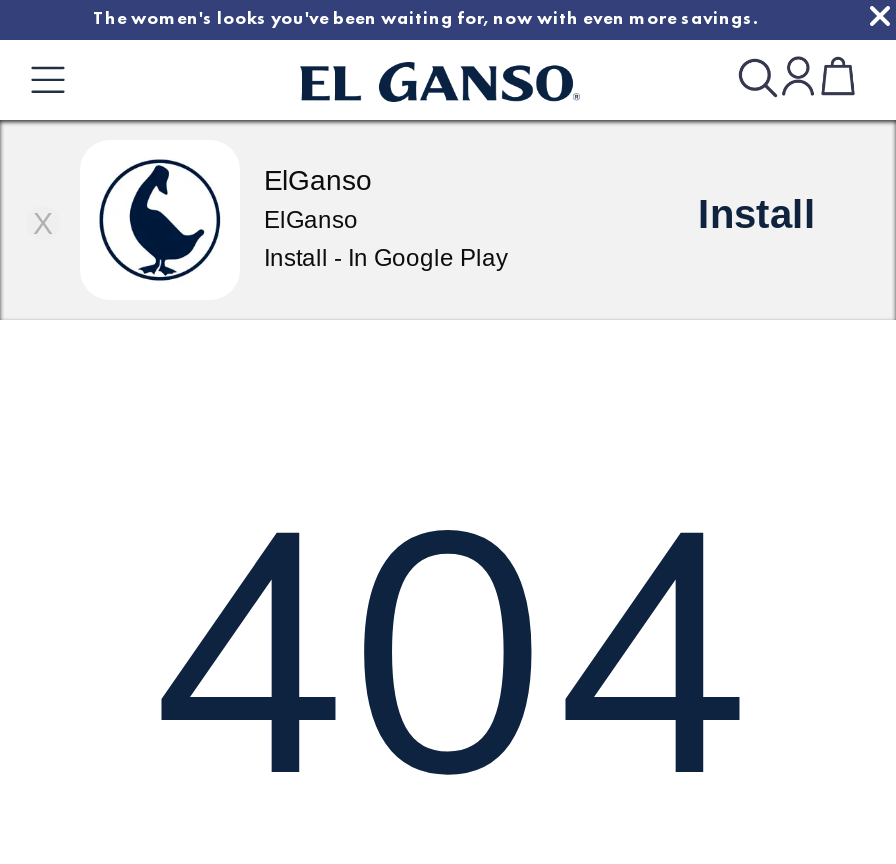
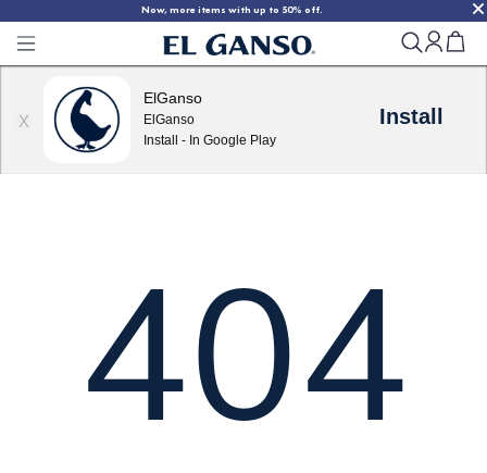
[93,6,759,30] The women's looks you've been waiting for, now with even more savings. -> [141,3,322,16] Now, more items with up to 50% off.

